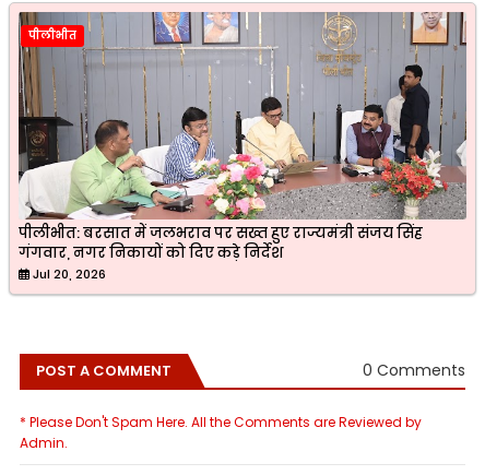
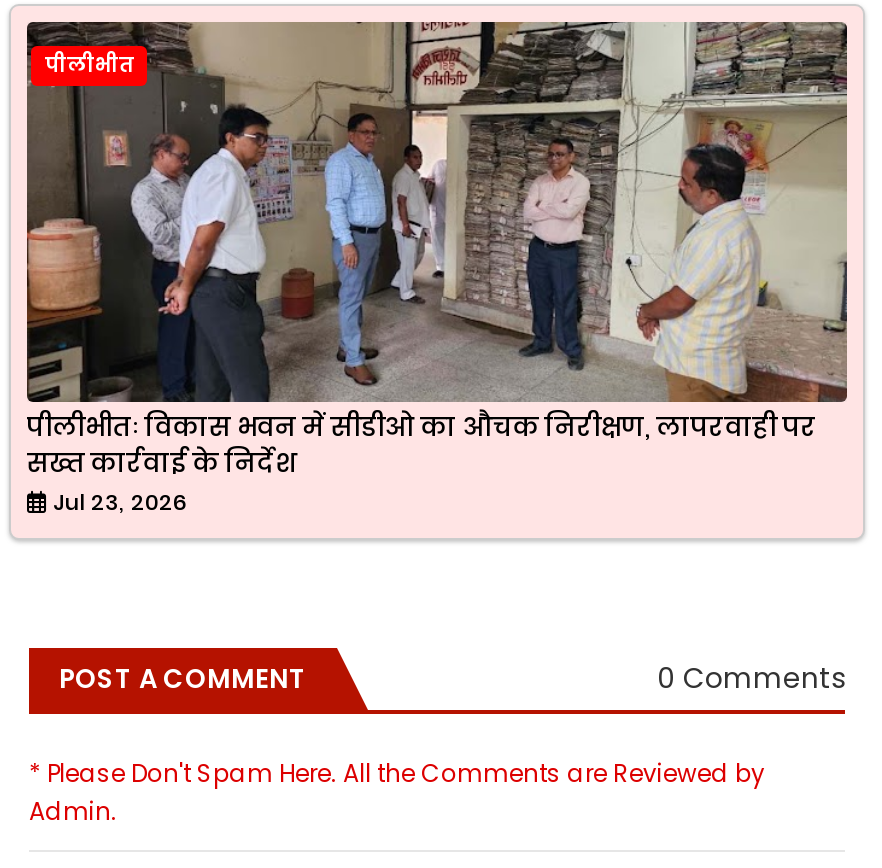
[17,11,466,282] [image] | पीलीभीत: बरसात में जलभराव पर सख्त हुए राज्यमंत्री संजय सिंह | गंगवार, नगर निकायों को दिए कड़े निर्देश | Jul 20, 2026 -> [25,20,849,517] [image] | पीलीभीतः विकास भवन में सीडीओ का औचक निरीक्षण, लापरवाही पर | सख्त कार्रवाई के निर्देश | Jul 23, 2026

